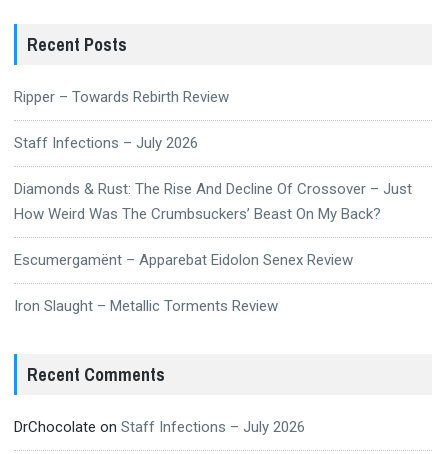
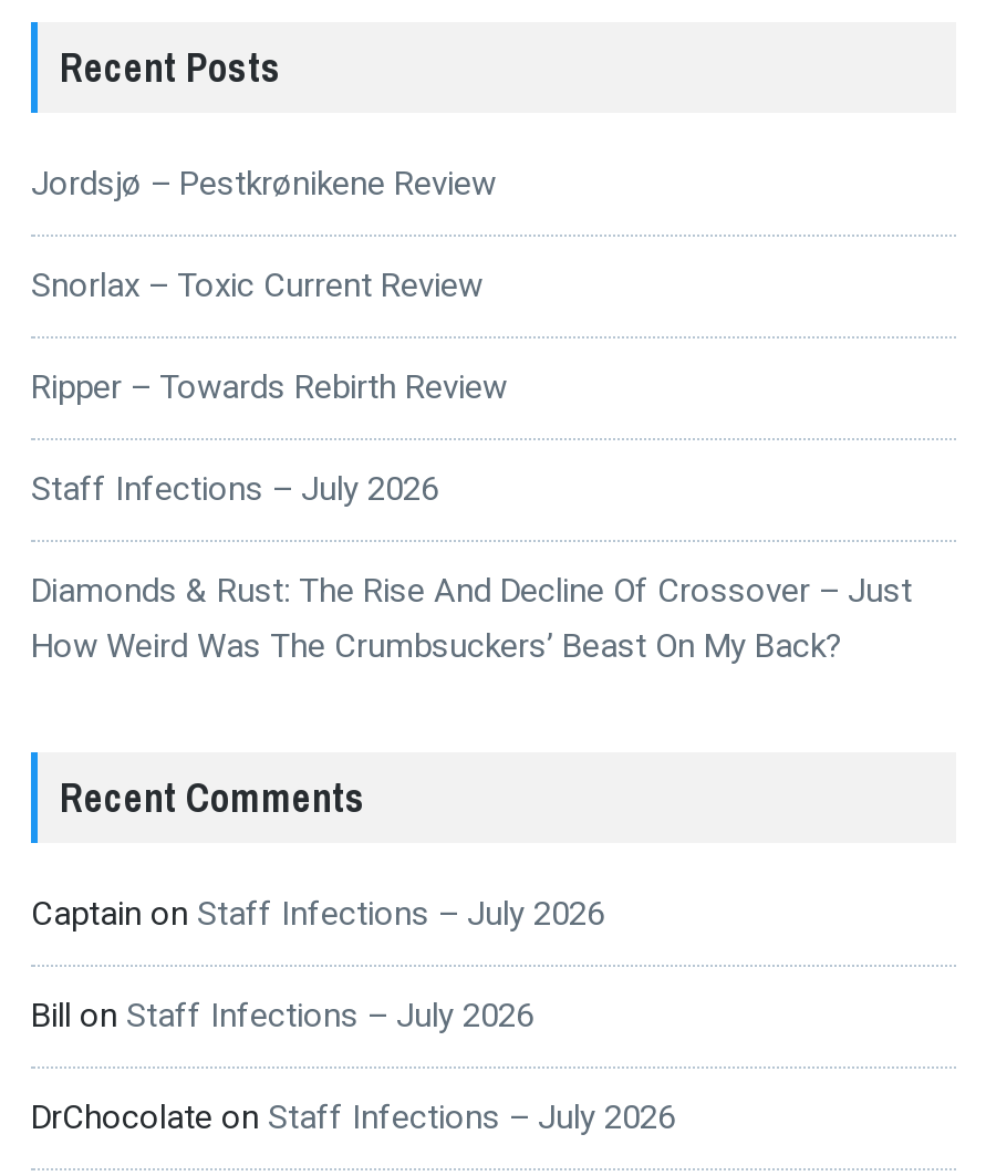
none -> [31,164,496,306] Jordsjø – Pestkrønikene Review | Snorlax – Toxic Current Review
[14,251,353,315] Escumergamënt – Apparebat Eidolon Senex Review | Iron Slaught – Metallic Torments Review -> none
none -> [31,895,604,1036] Captain on Staff Infections – July 2026 | Bill on Staff Infections – July 2026

